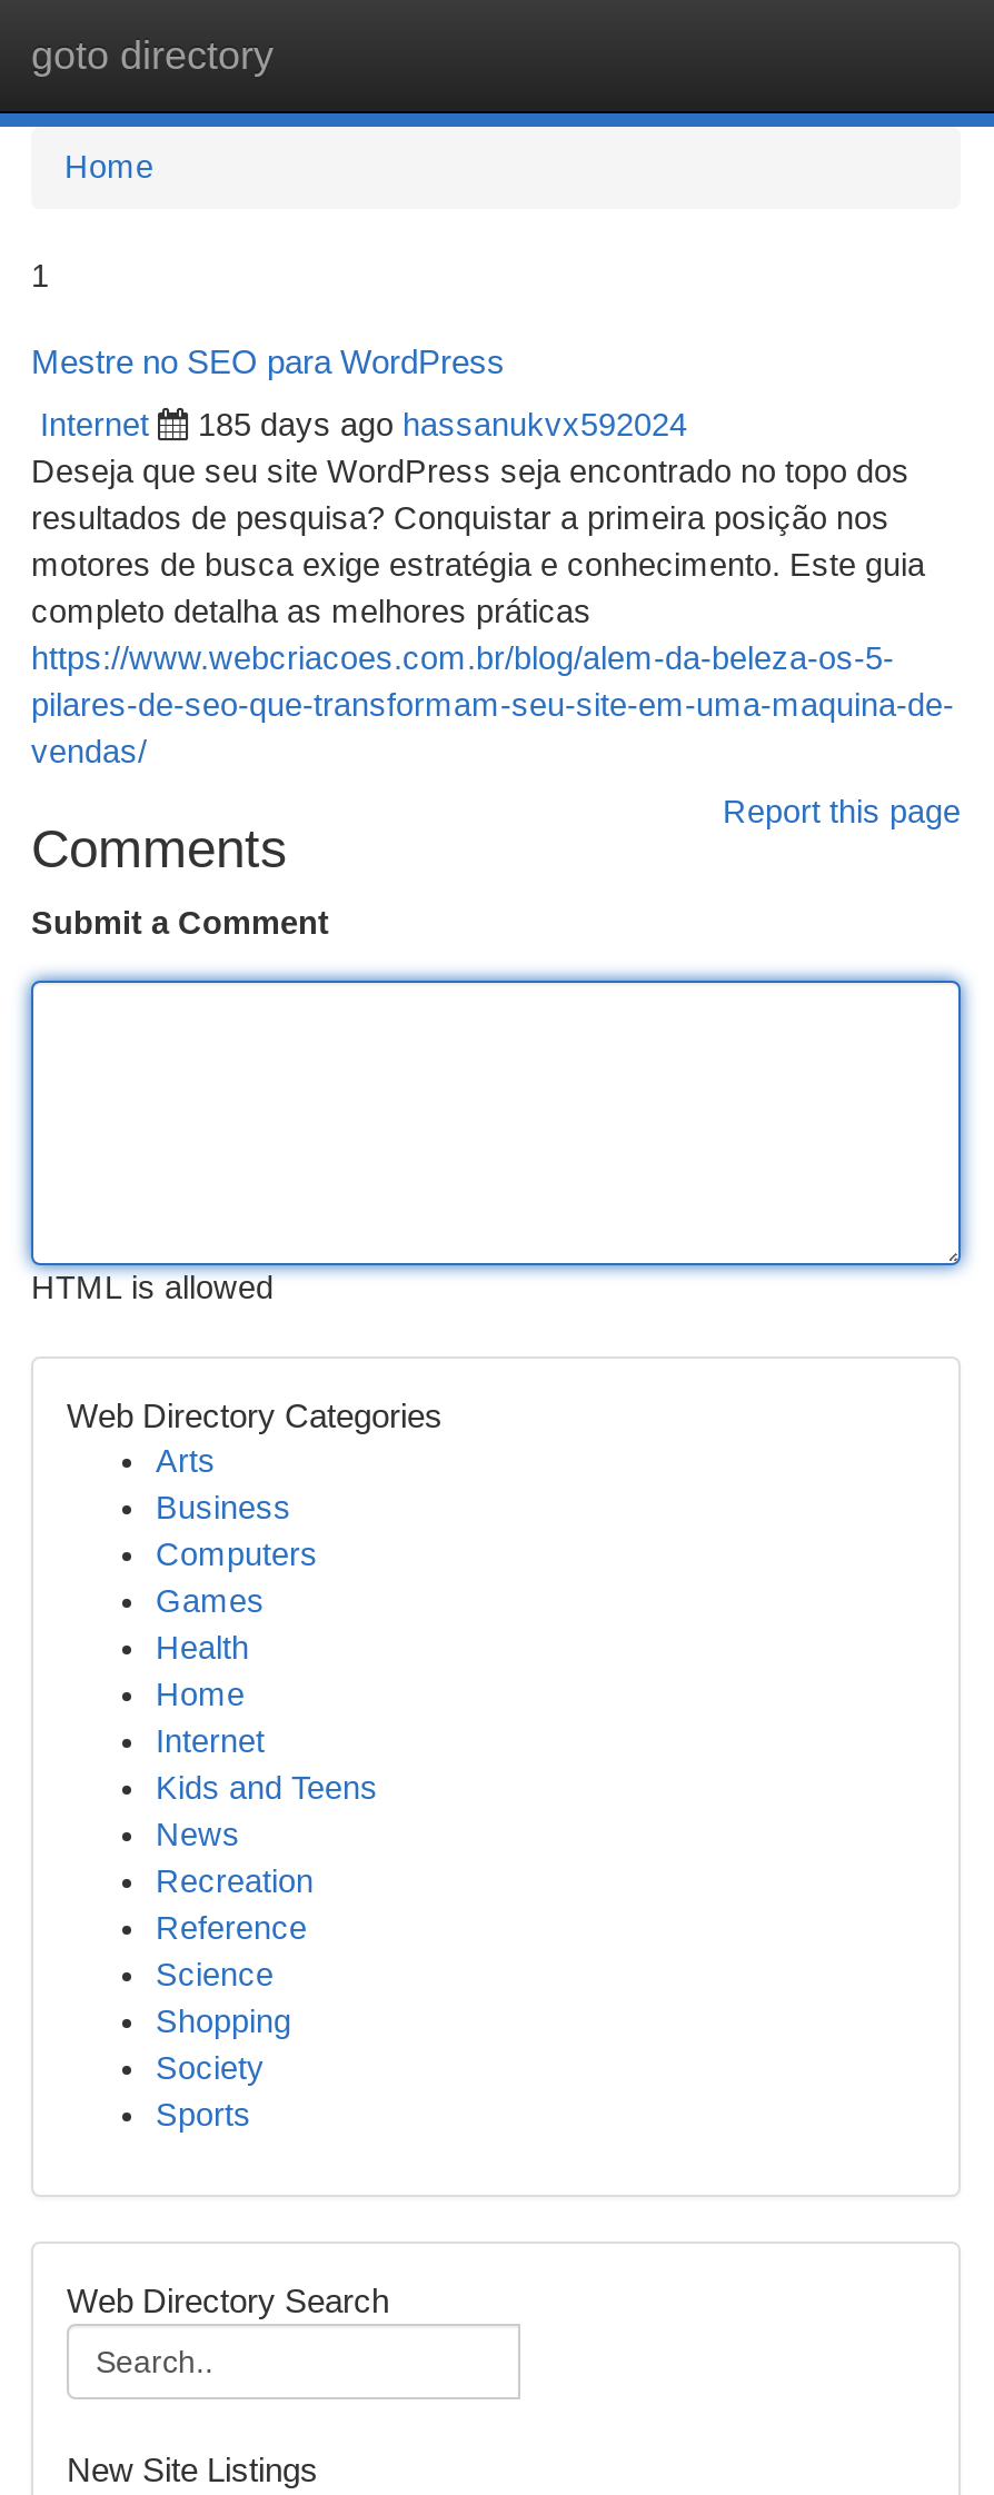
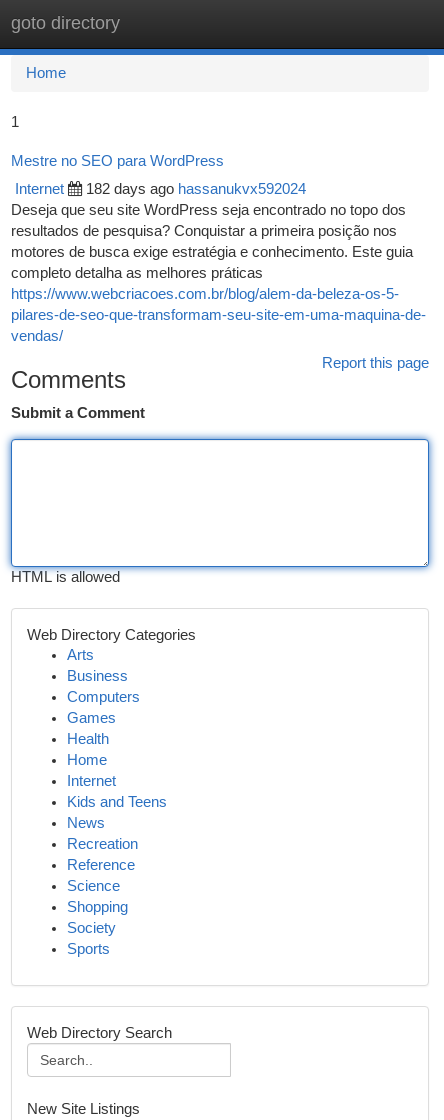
[198,407,687,443] 185 days ago hassanukvx592024 -> [86,181,306,197] 182 days ago hassanukvx592024

